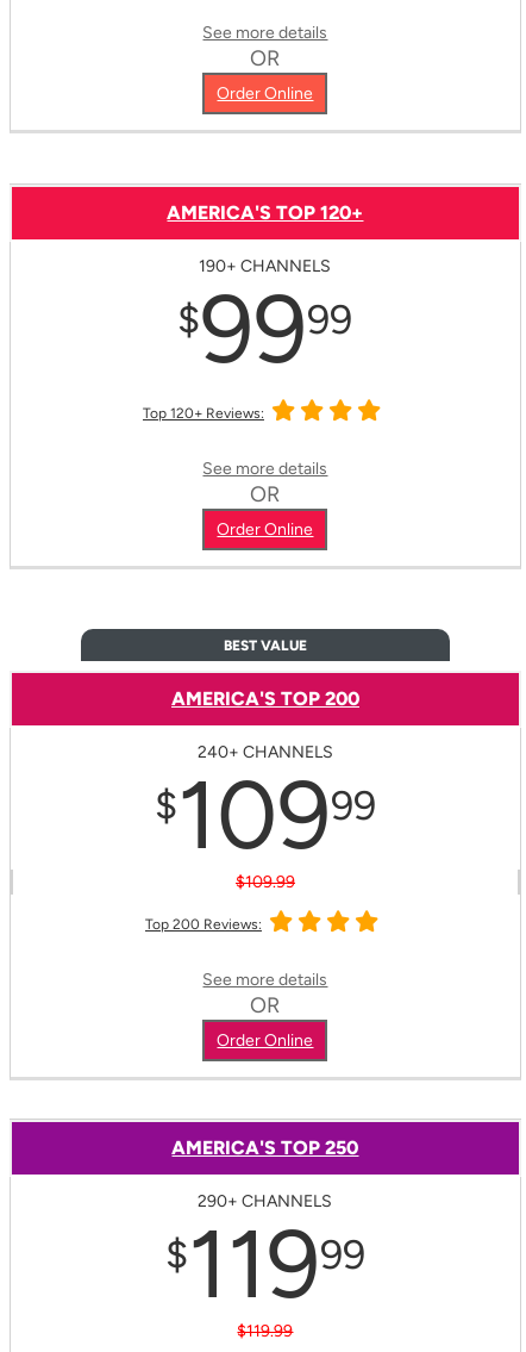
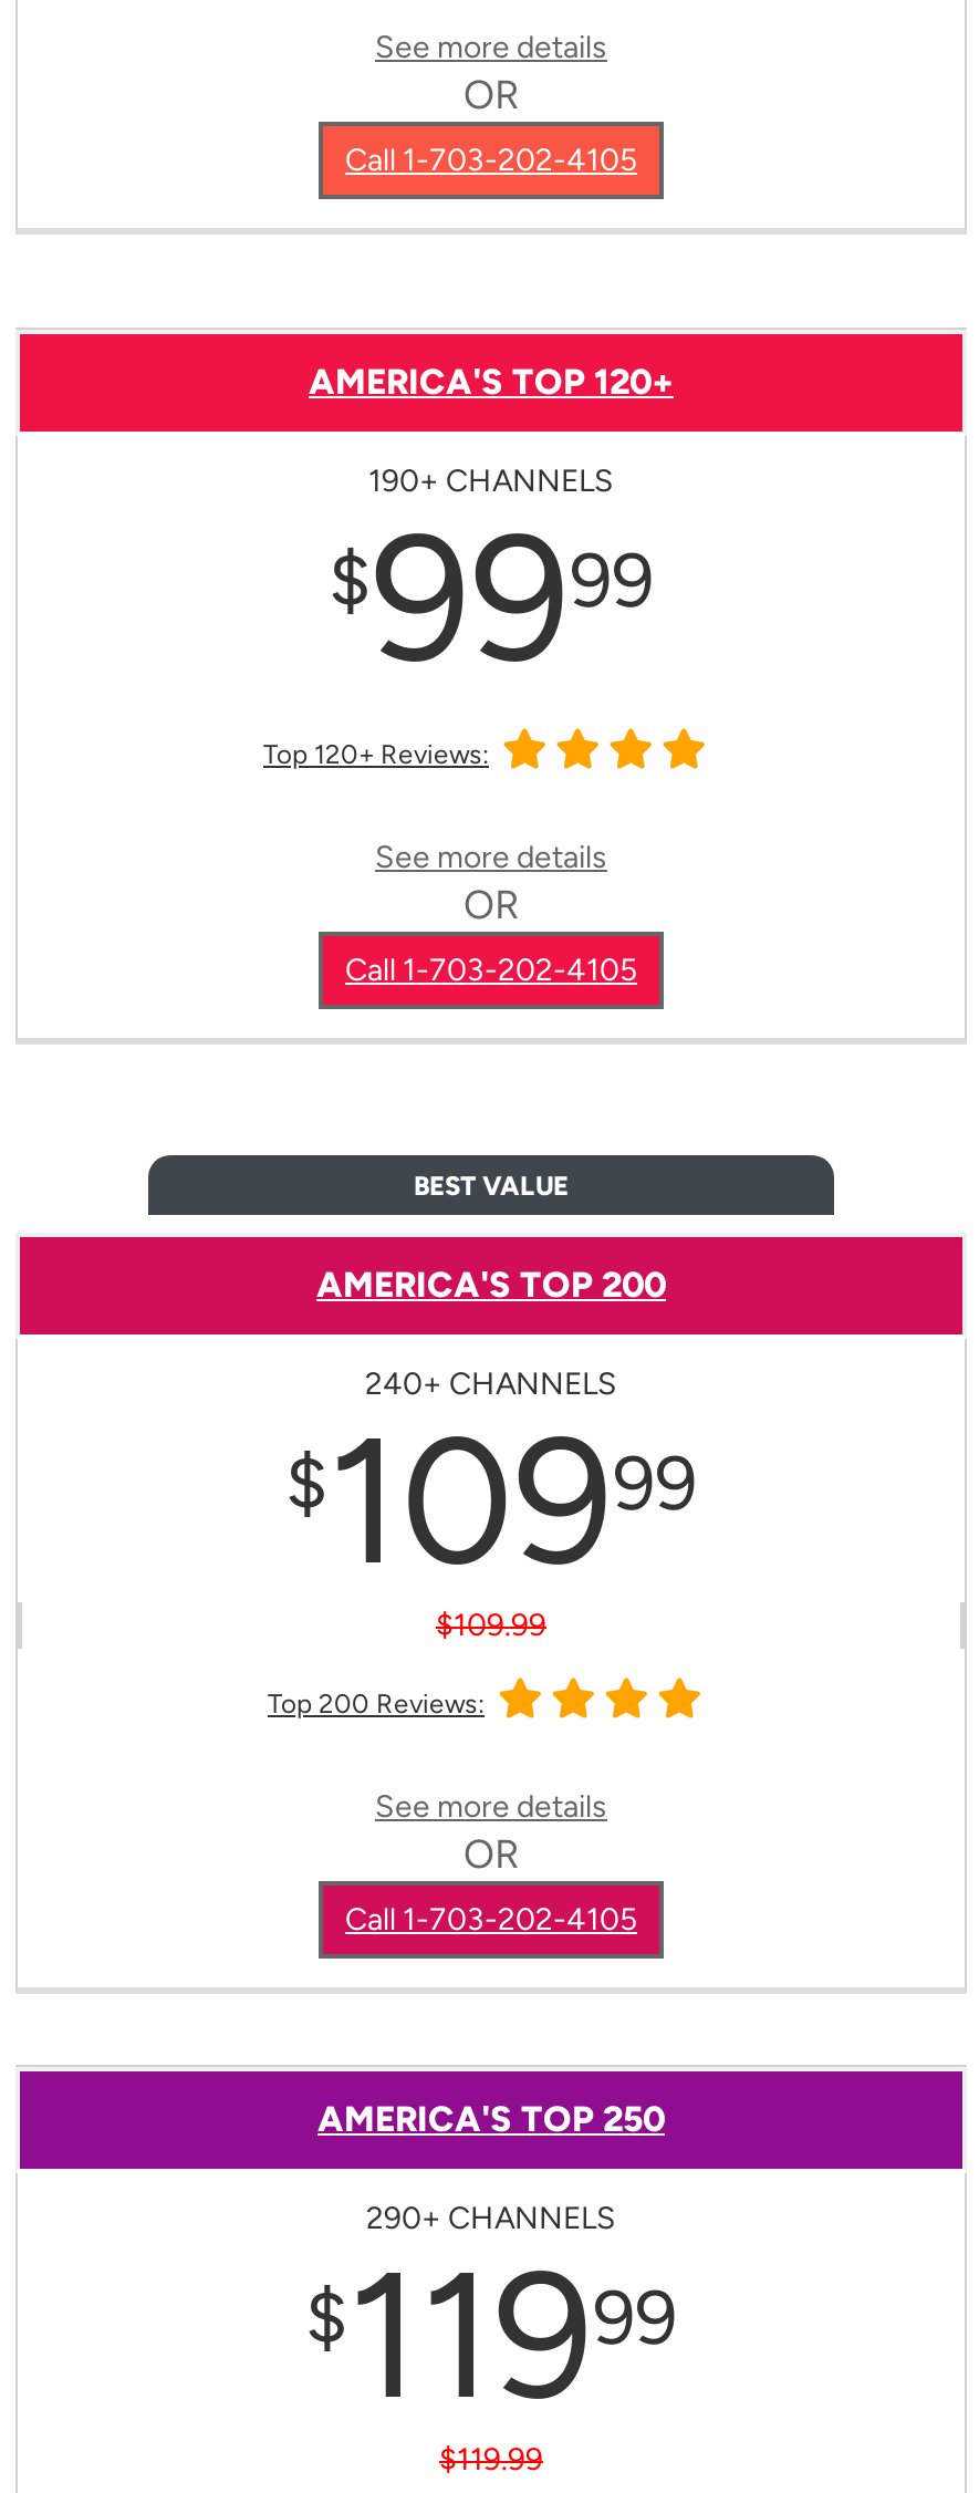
[217,83,314,103] Order Online -> [345,141,637,179] Call 1-703-202-4105
[217,519,314,539] Order Online -> [345,951,637,989] Call 1-703-202-4105
[217,1030,314,1050] Order Online -> [345,1901,637,1938] Call 1-703-202-4105

